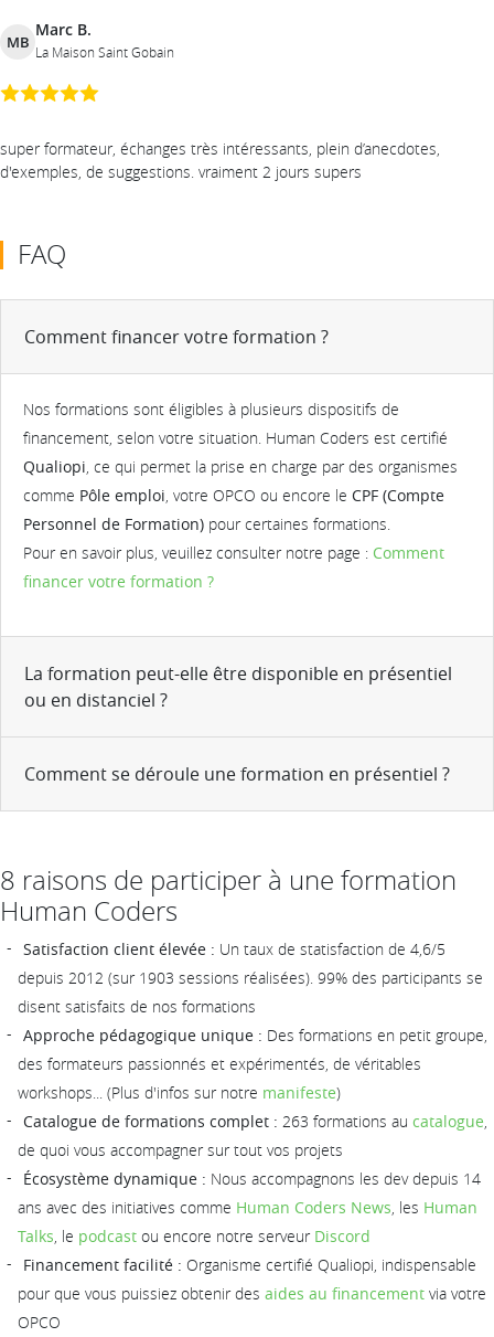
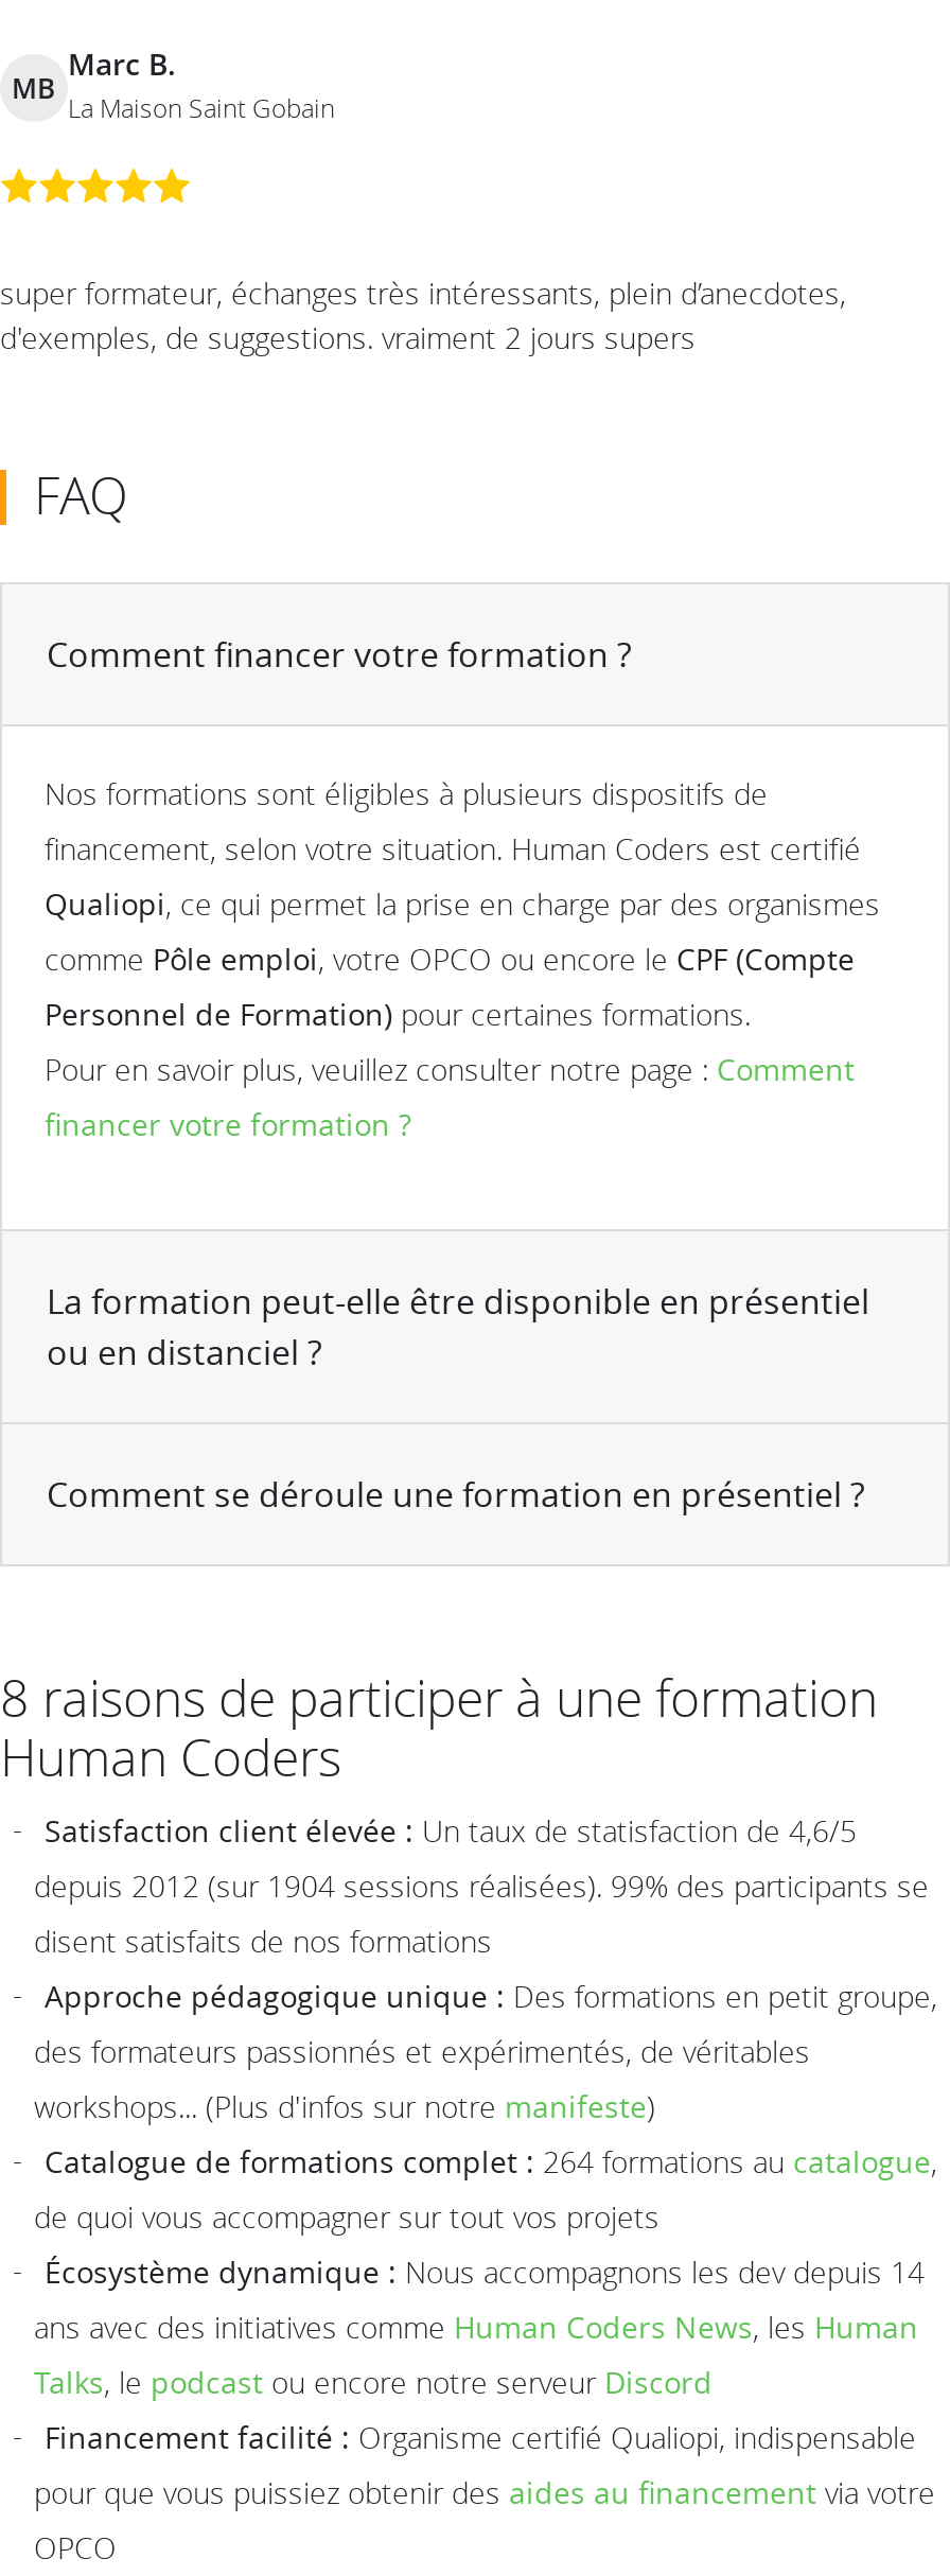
[18,967,483,988] depuis 2012 (sur 1903 sessions réalisées). 99% des participants se -> [34,1866,929,1906] depuis 2012 (sur 1904 sessions réalisées). 99% des participants se
[23,1111,487,1132] Catalogue de formations complet : 263 formations au catalogue, -> [45,2142,937,2182] Catalogue de formations complet : 264 formations au catalogue,

